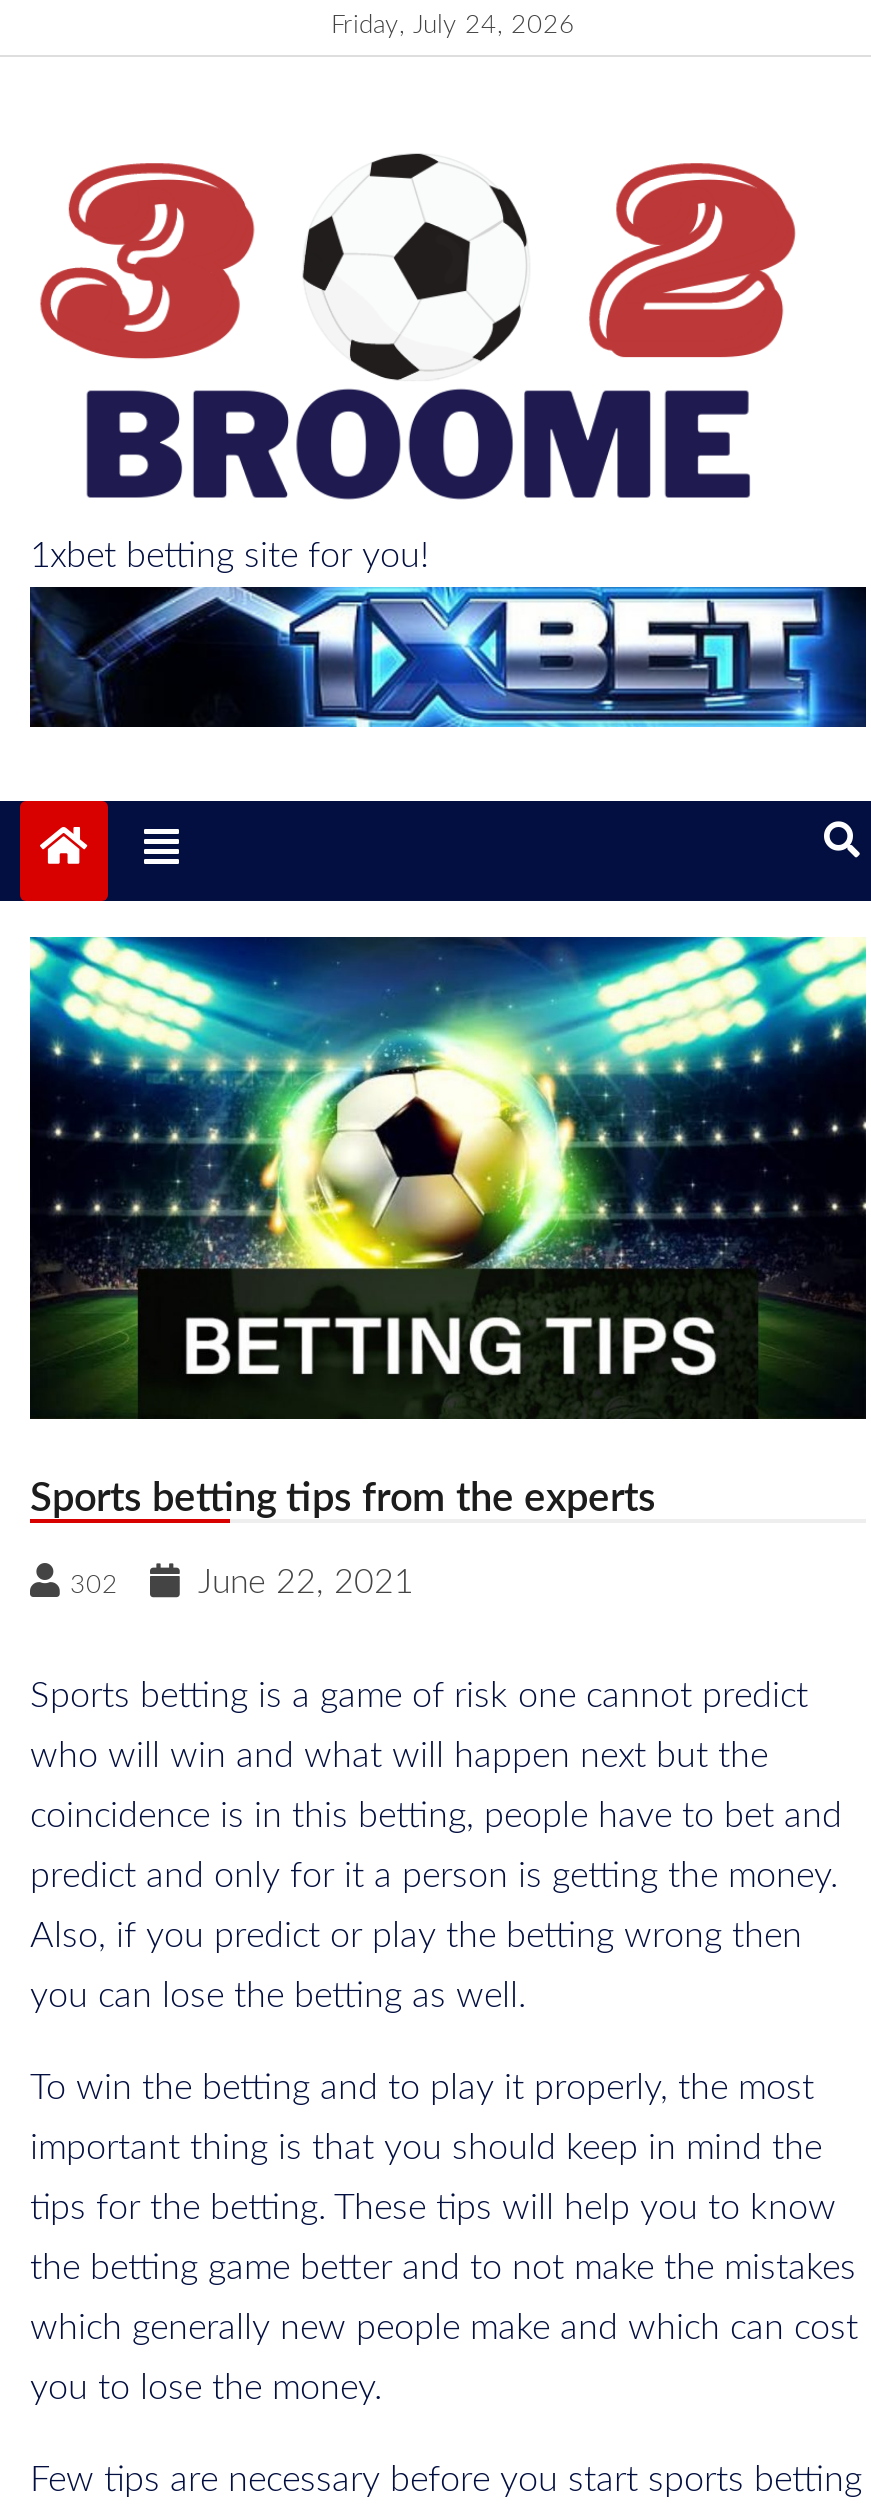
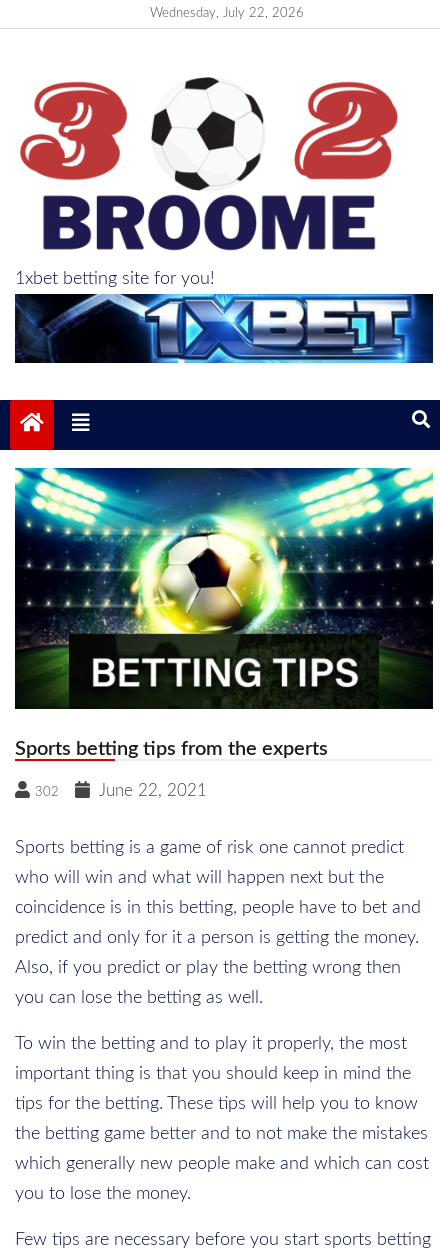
[331,13,575,39] Friday, July 24, 2026 -> [149,7,303,20] Wednesday, July 22, 2026

